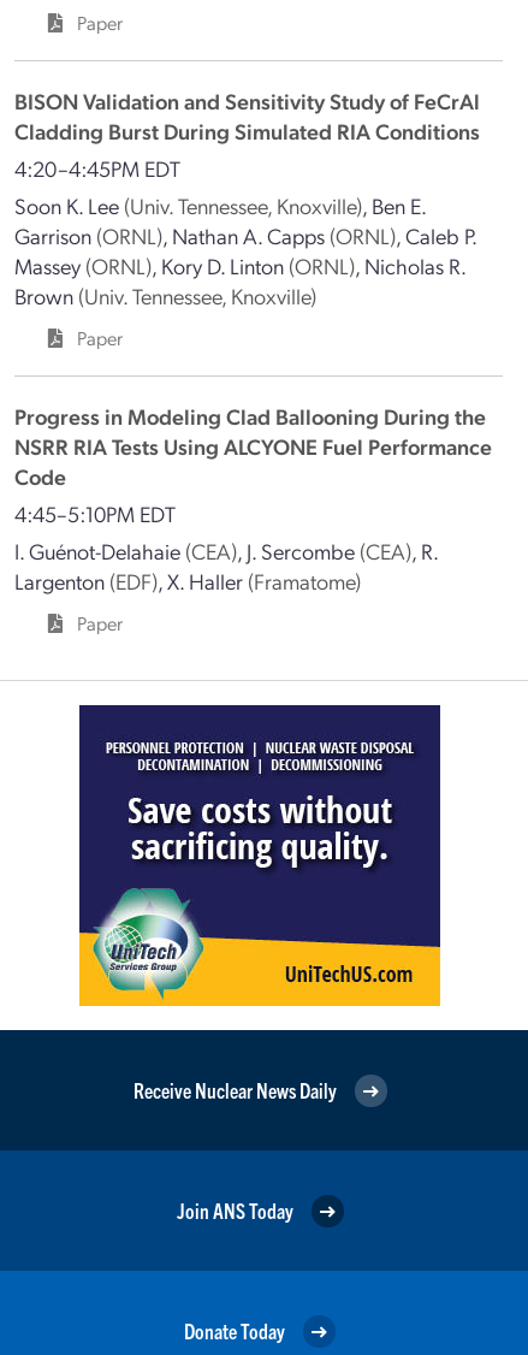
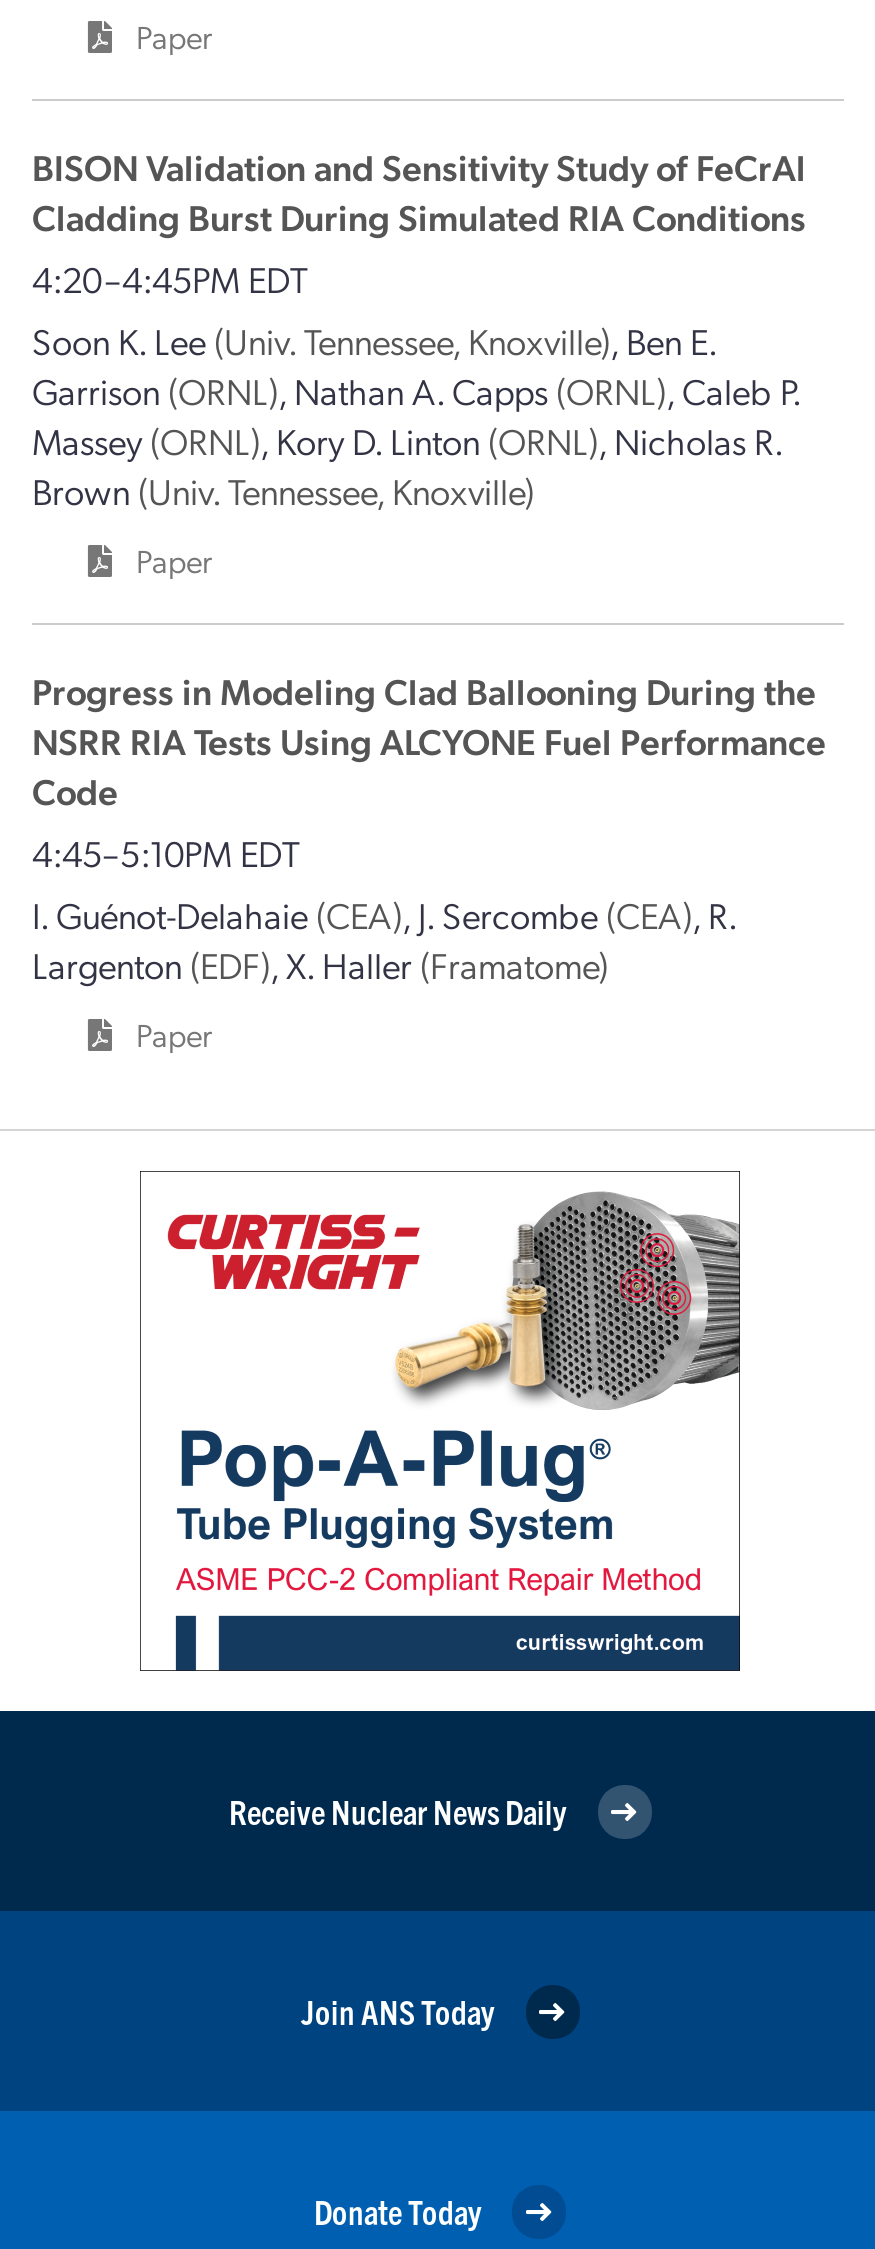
[78,705,441,1007] [image] -> [140,1173,742,1673] [image]

